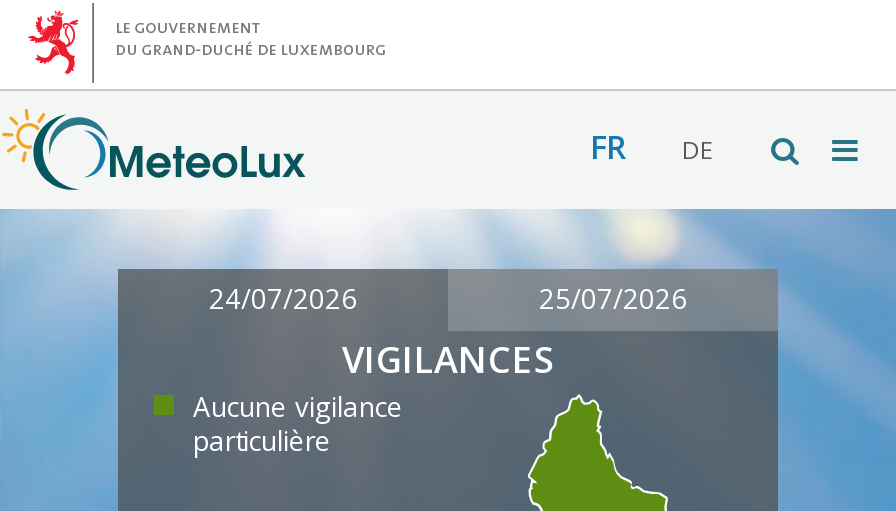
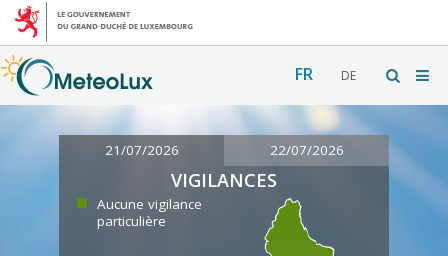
[209,280,357,316] 24/07/2026 -> [104,140,178,158] 21/07/2026
[539,280,687,316] 25/07/2026 -> [269,140,343,158] 22/07/2026

